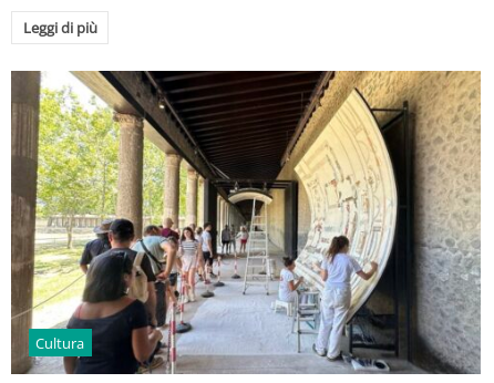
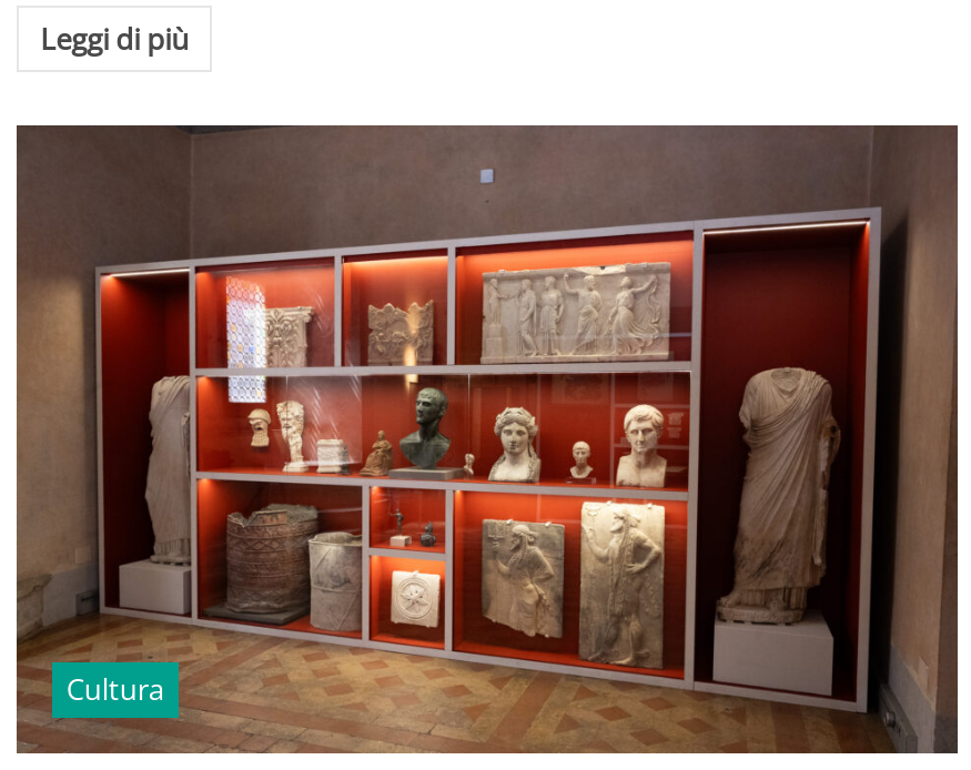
[11,70,482,375] [image] -> [19,123,960,756] [image]

